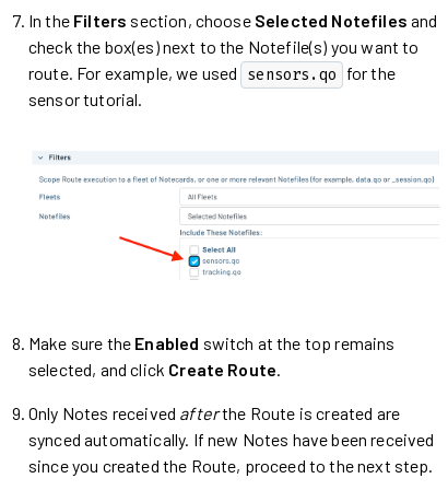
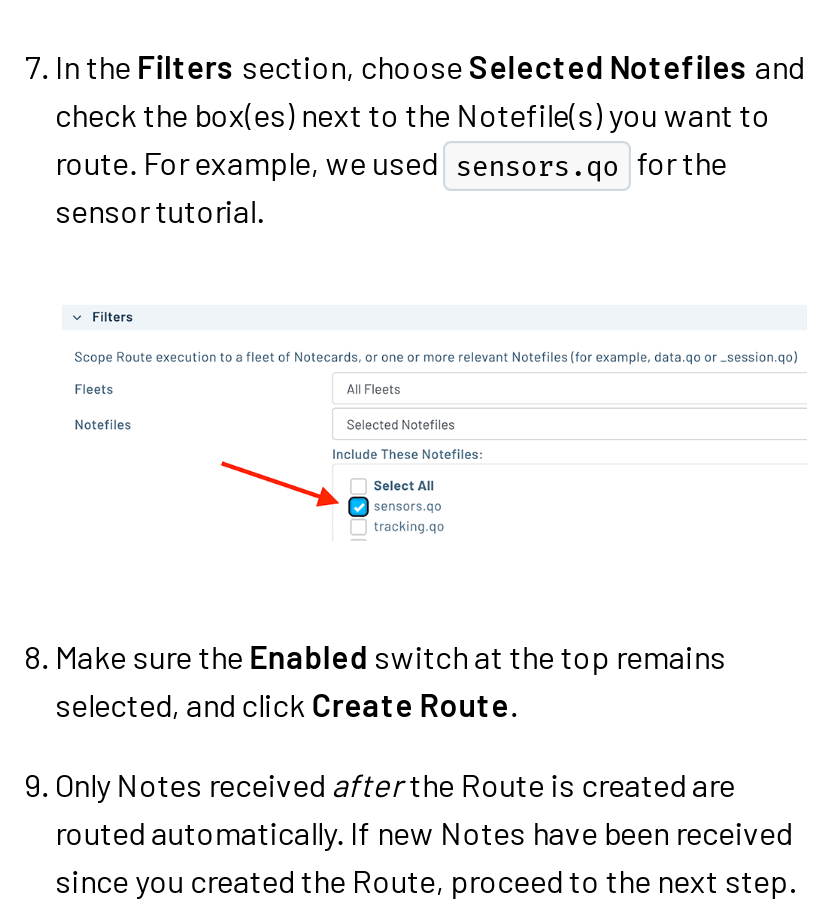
[28,429,434,450] synced automatically. If new Notes have been received -> [55,813,792,851] routed automatically. If new Notes have been received

